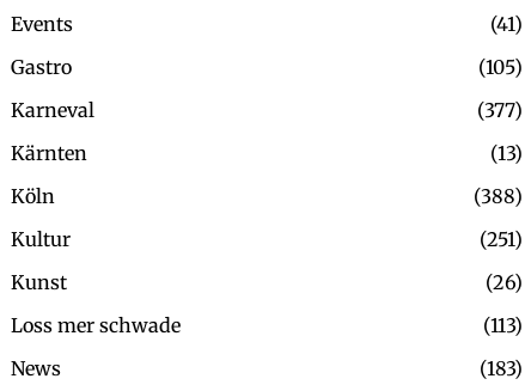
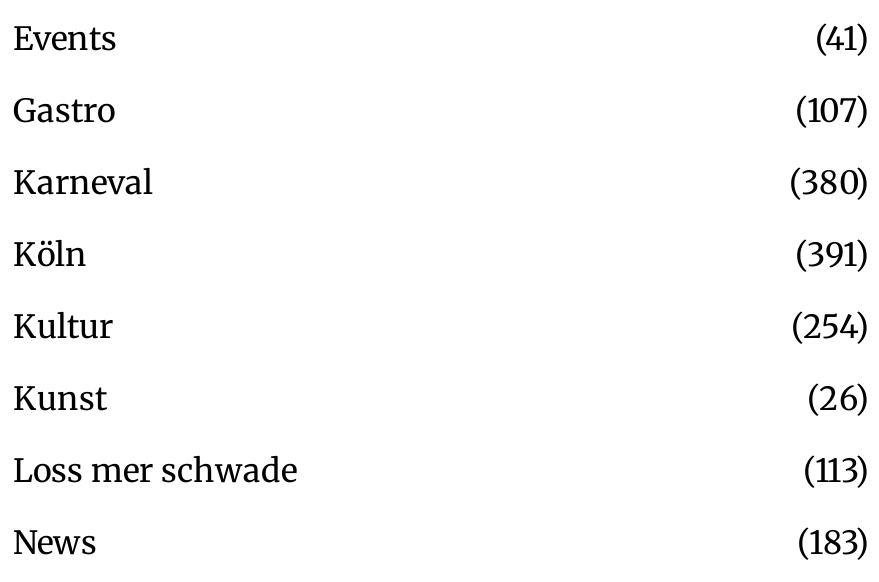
[486,55,514,79] 105 -> [807,91,855,131] 107
[11,98,514,165] 377 | Kärnten | 13 -> [801,163,855,203] 380
[481,184,514,208] 388 -> [807,235,855,275] 391
[487,228,514,251] 251 -> [803,307,855,347] 254

